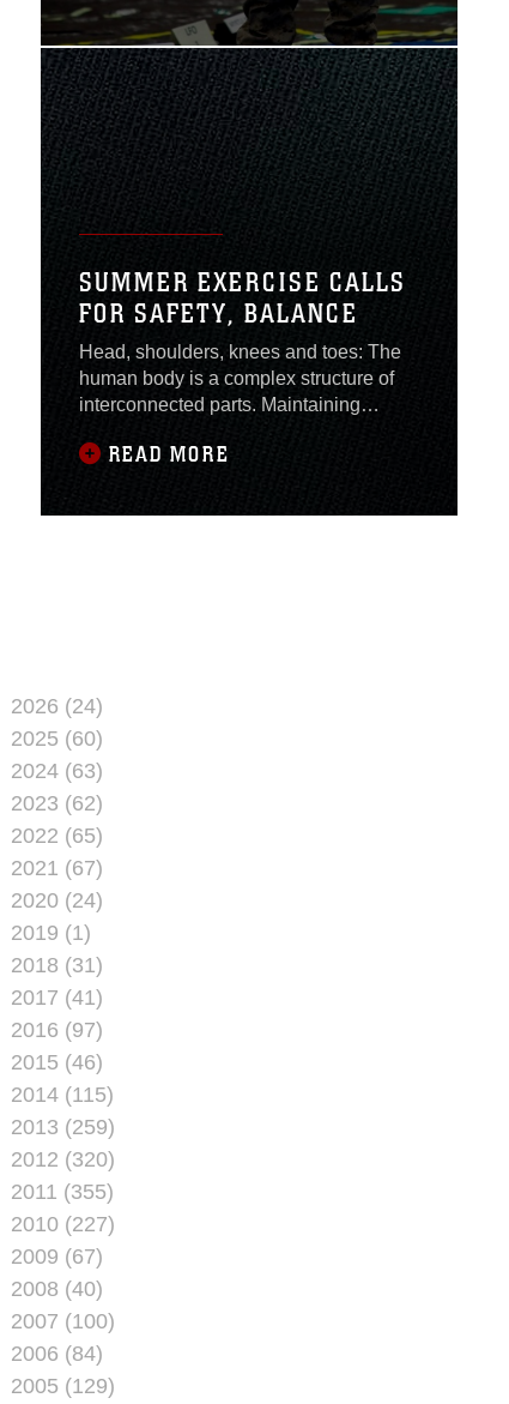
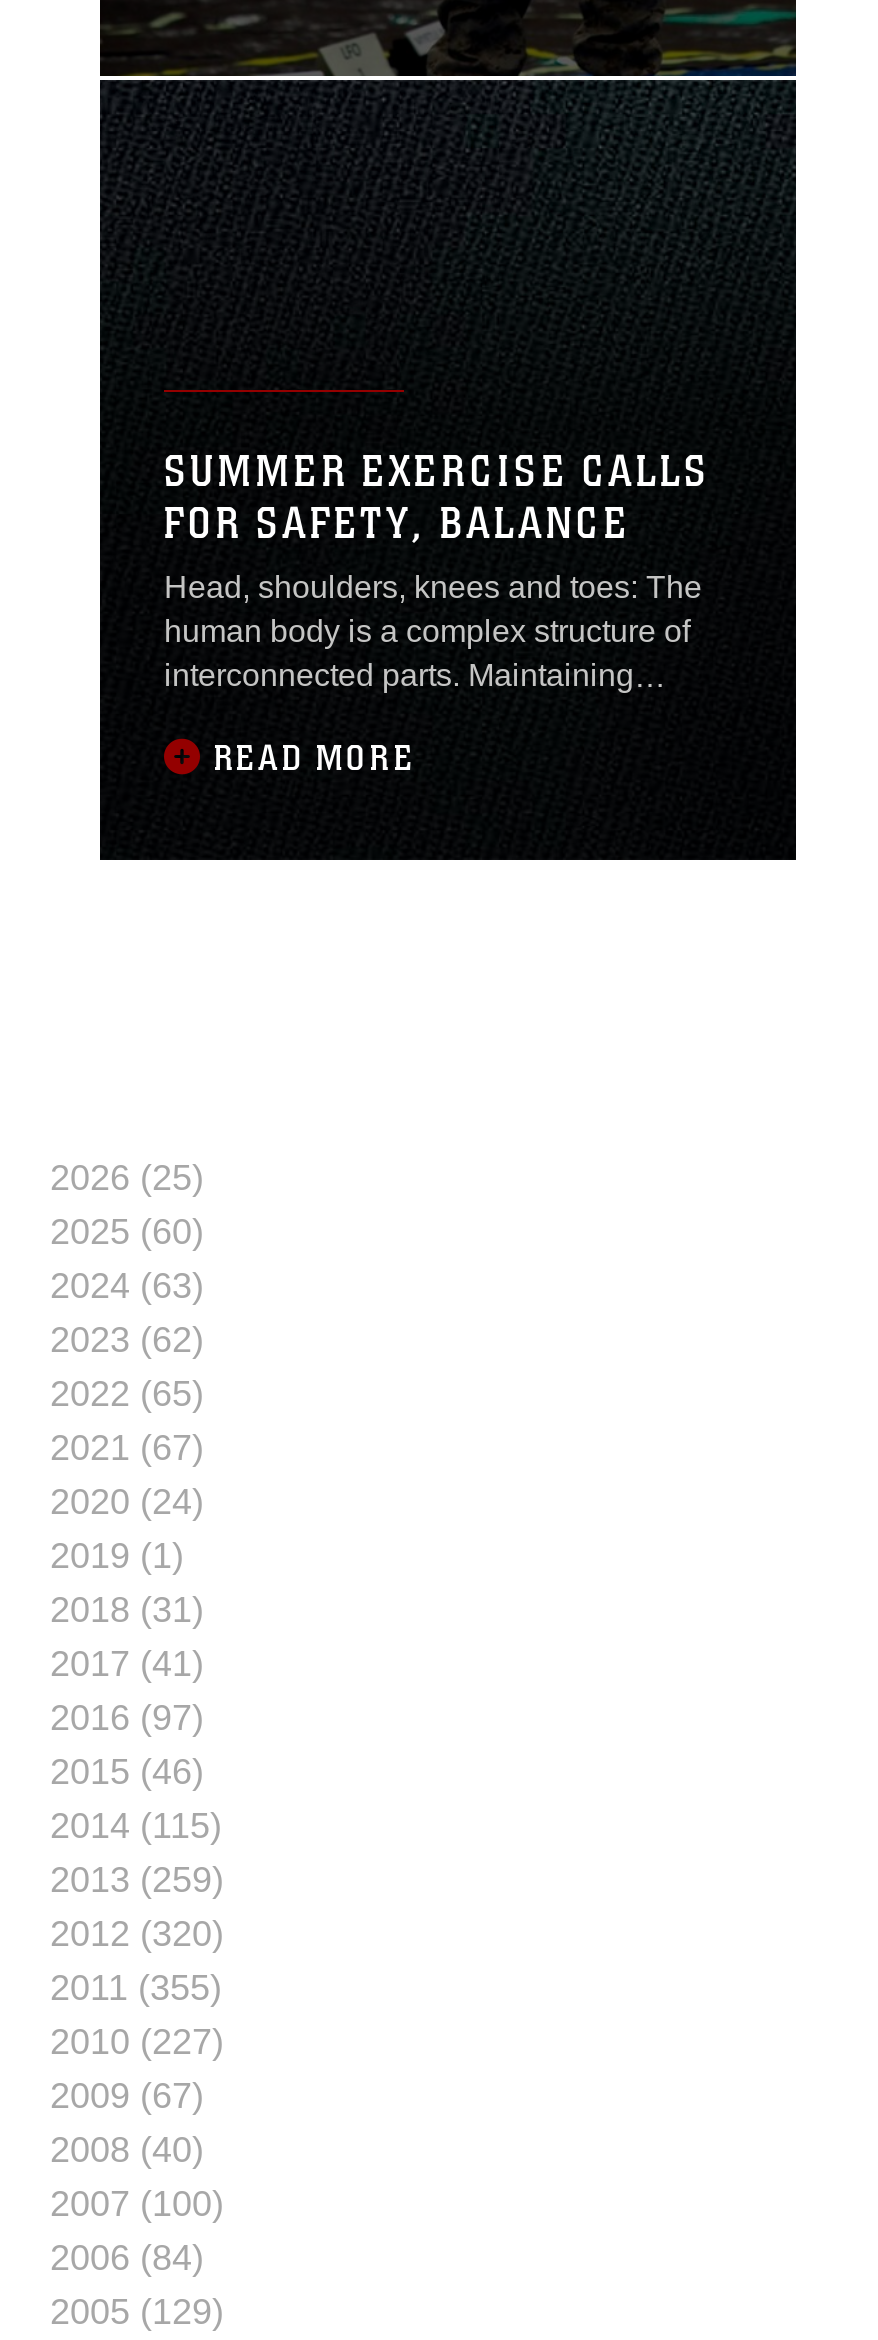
[11,694,103,718] 2026 (24) -> [50,1158,204,1198] 2026 (25)

